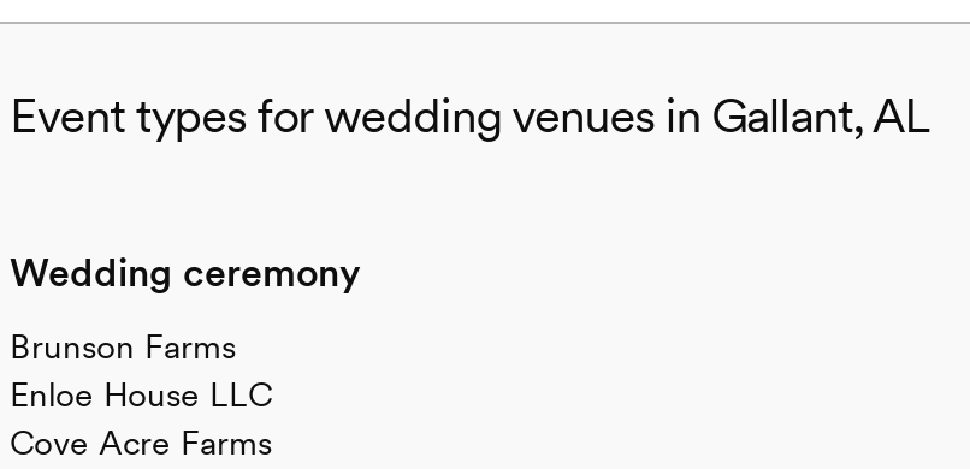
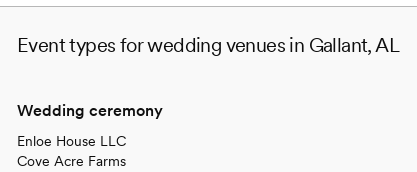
[10,327,236,365] Brunson Farms -> none

